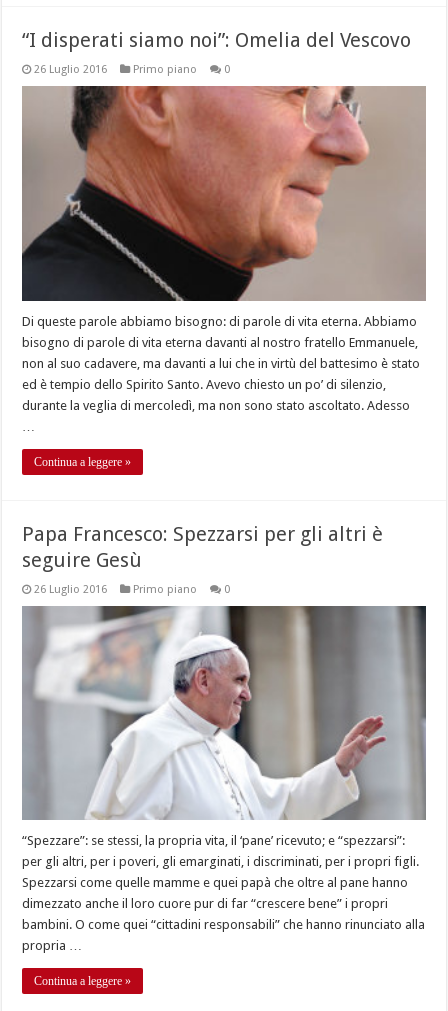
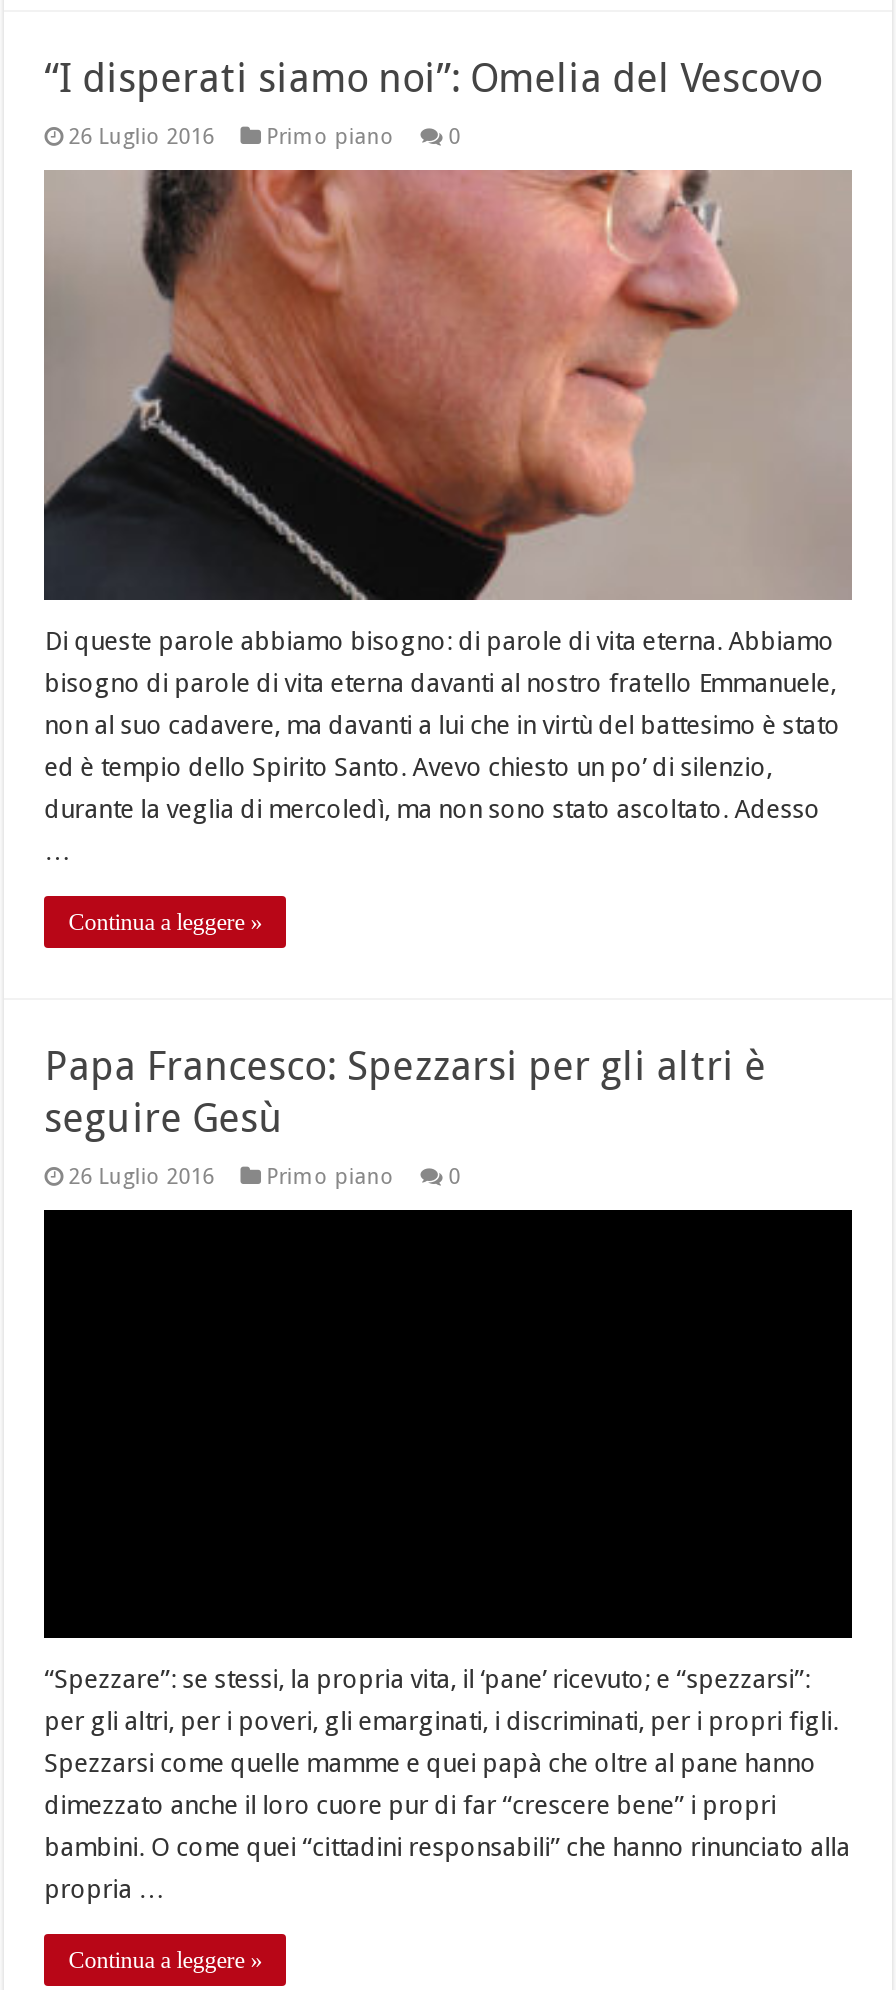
[23,605,427,820] [image] -> none

